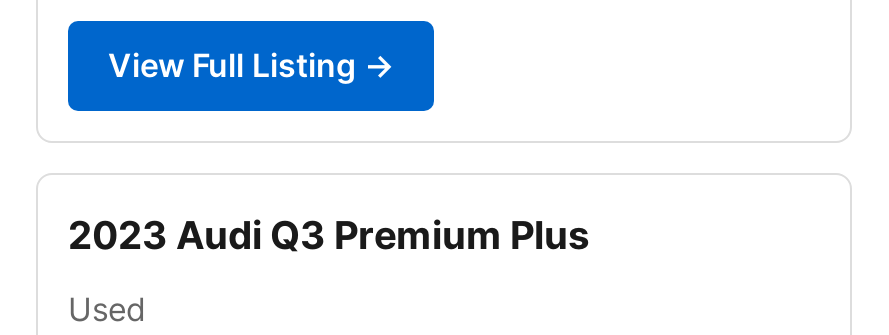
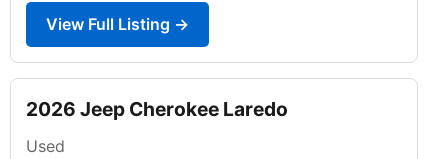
[68,211,590,259] 2023 Audi Q3 Premium Plus -> [26,97,288,121] 2026 Jeep Cherokee Laredo

